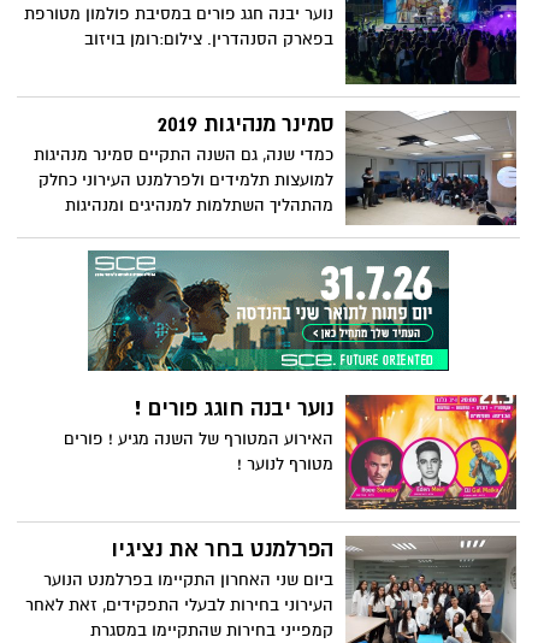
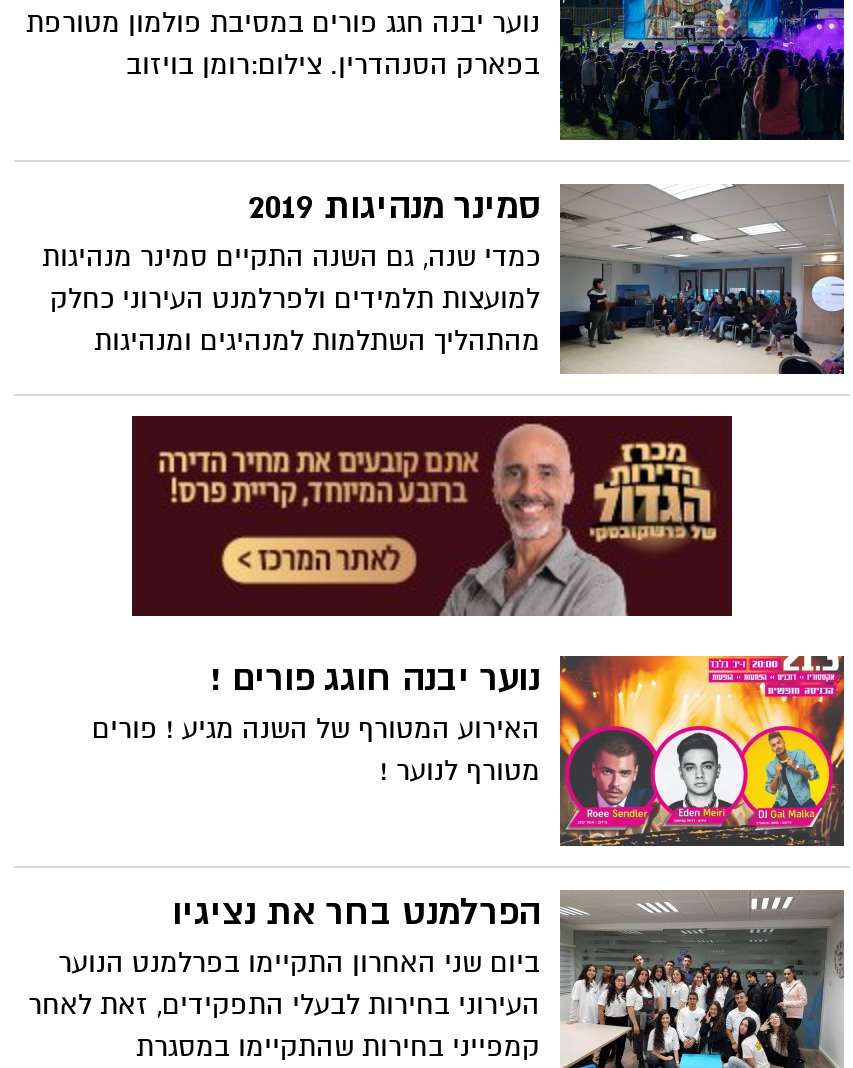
[87,249,450,372] [image] -> [130,414,734,618] [image]

